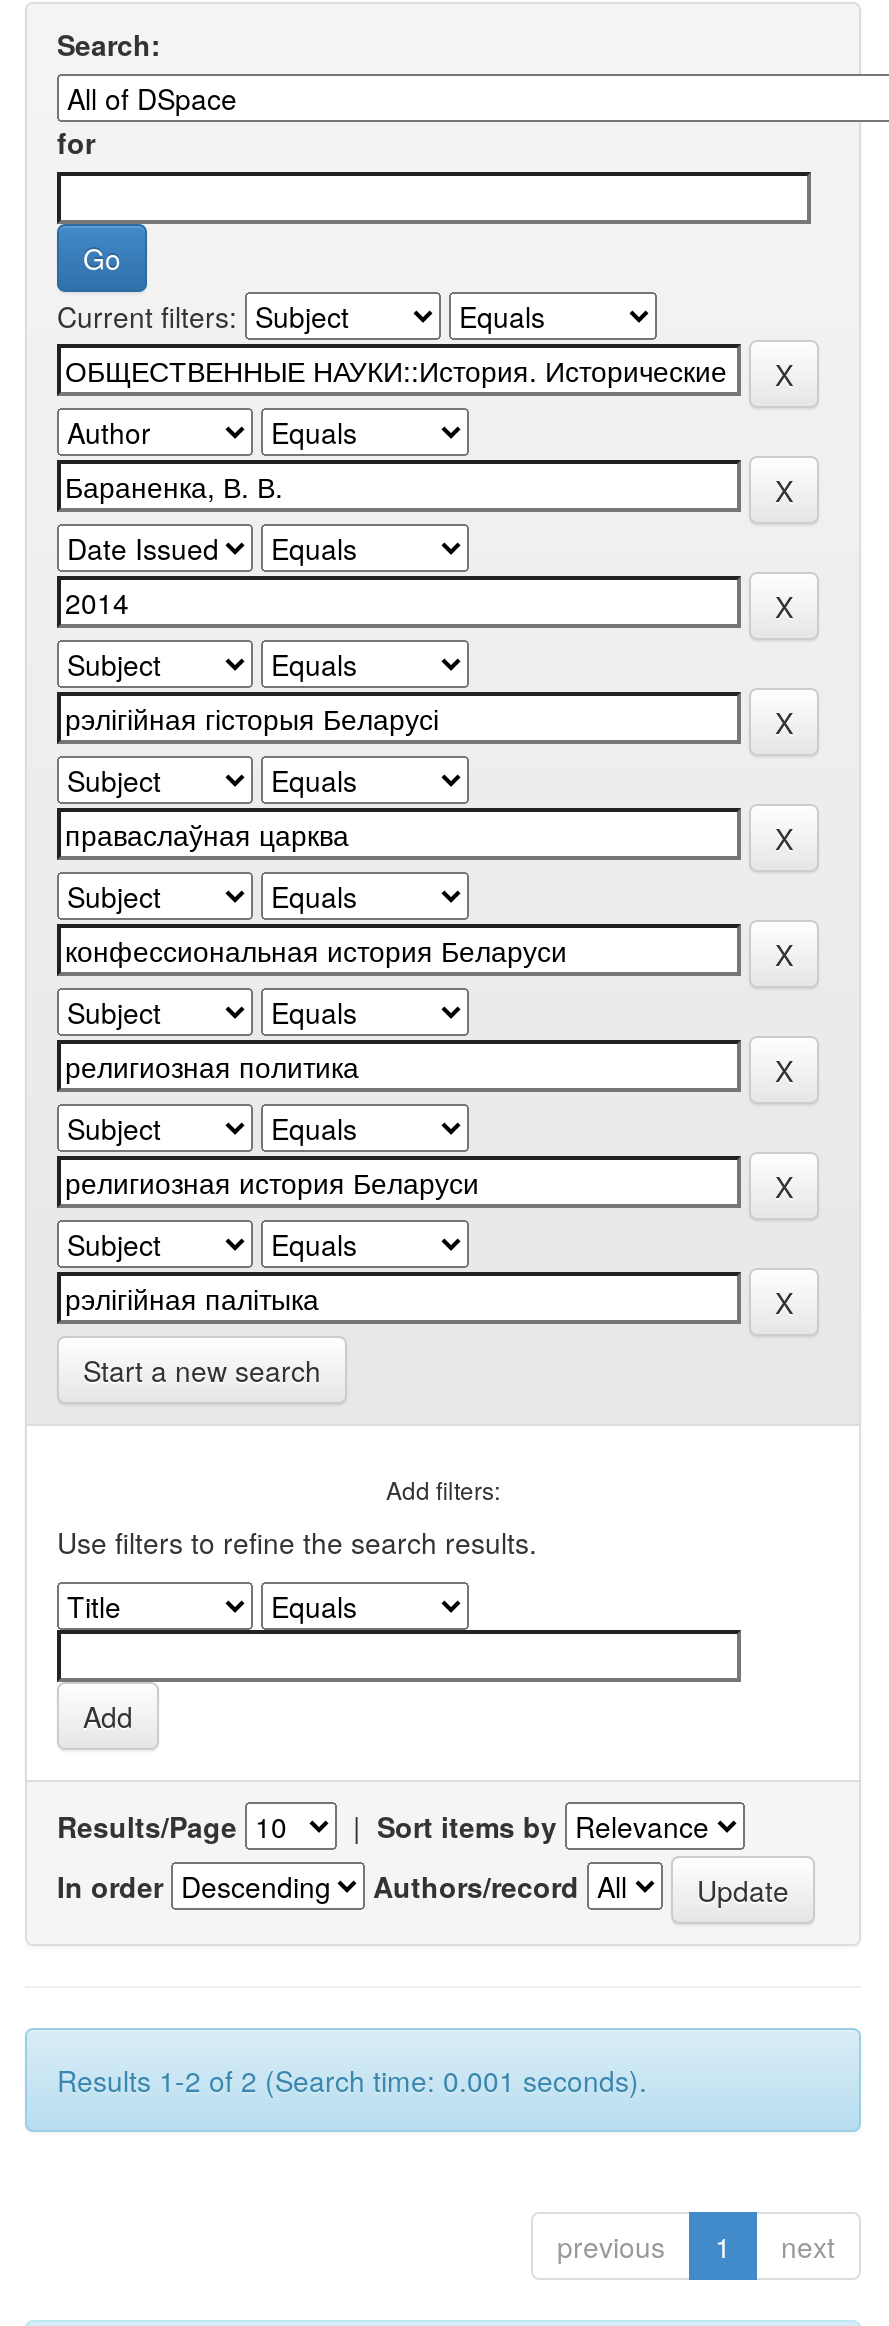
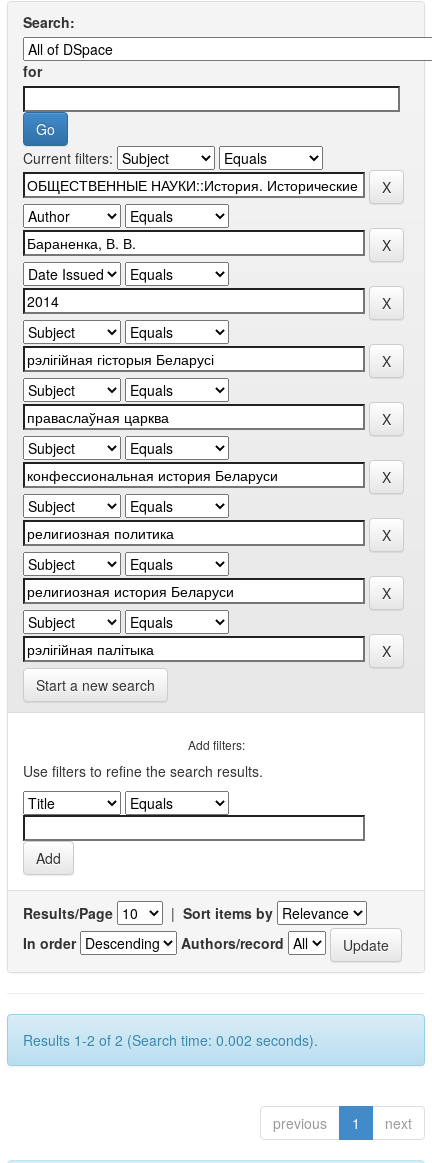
[57,2060,647,2100] Results 1-2 of 2 (Search time: 0.001 seconds). -> [23,1030,318,1050] Results 1-2 of 2 (Search time: 0.002 seconds).

